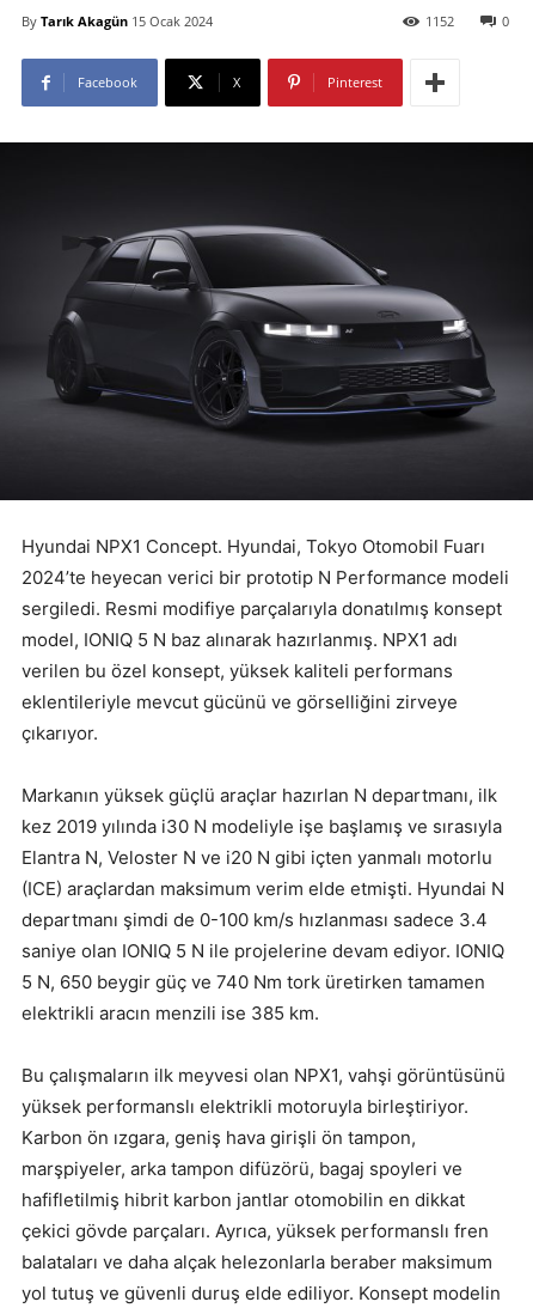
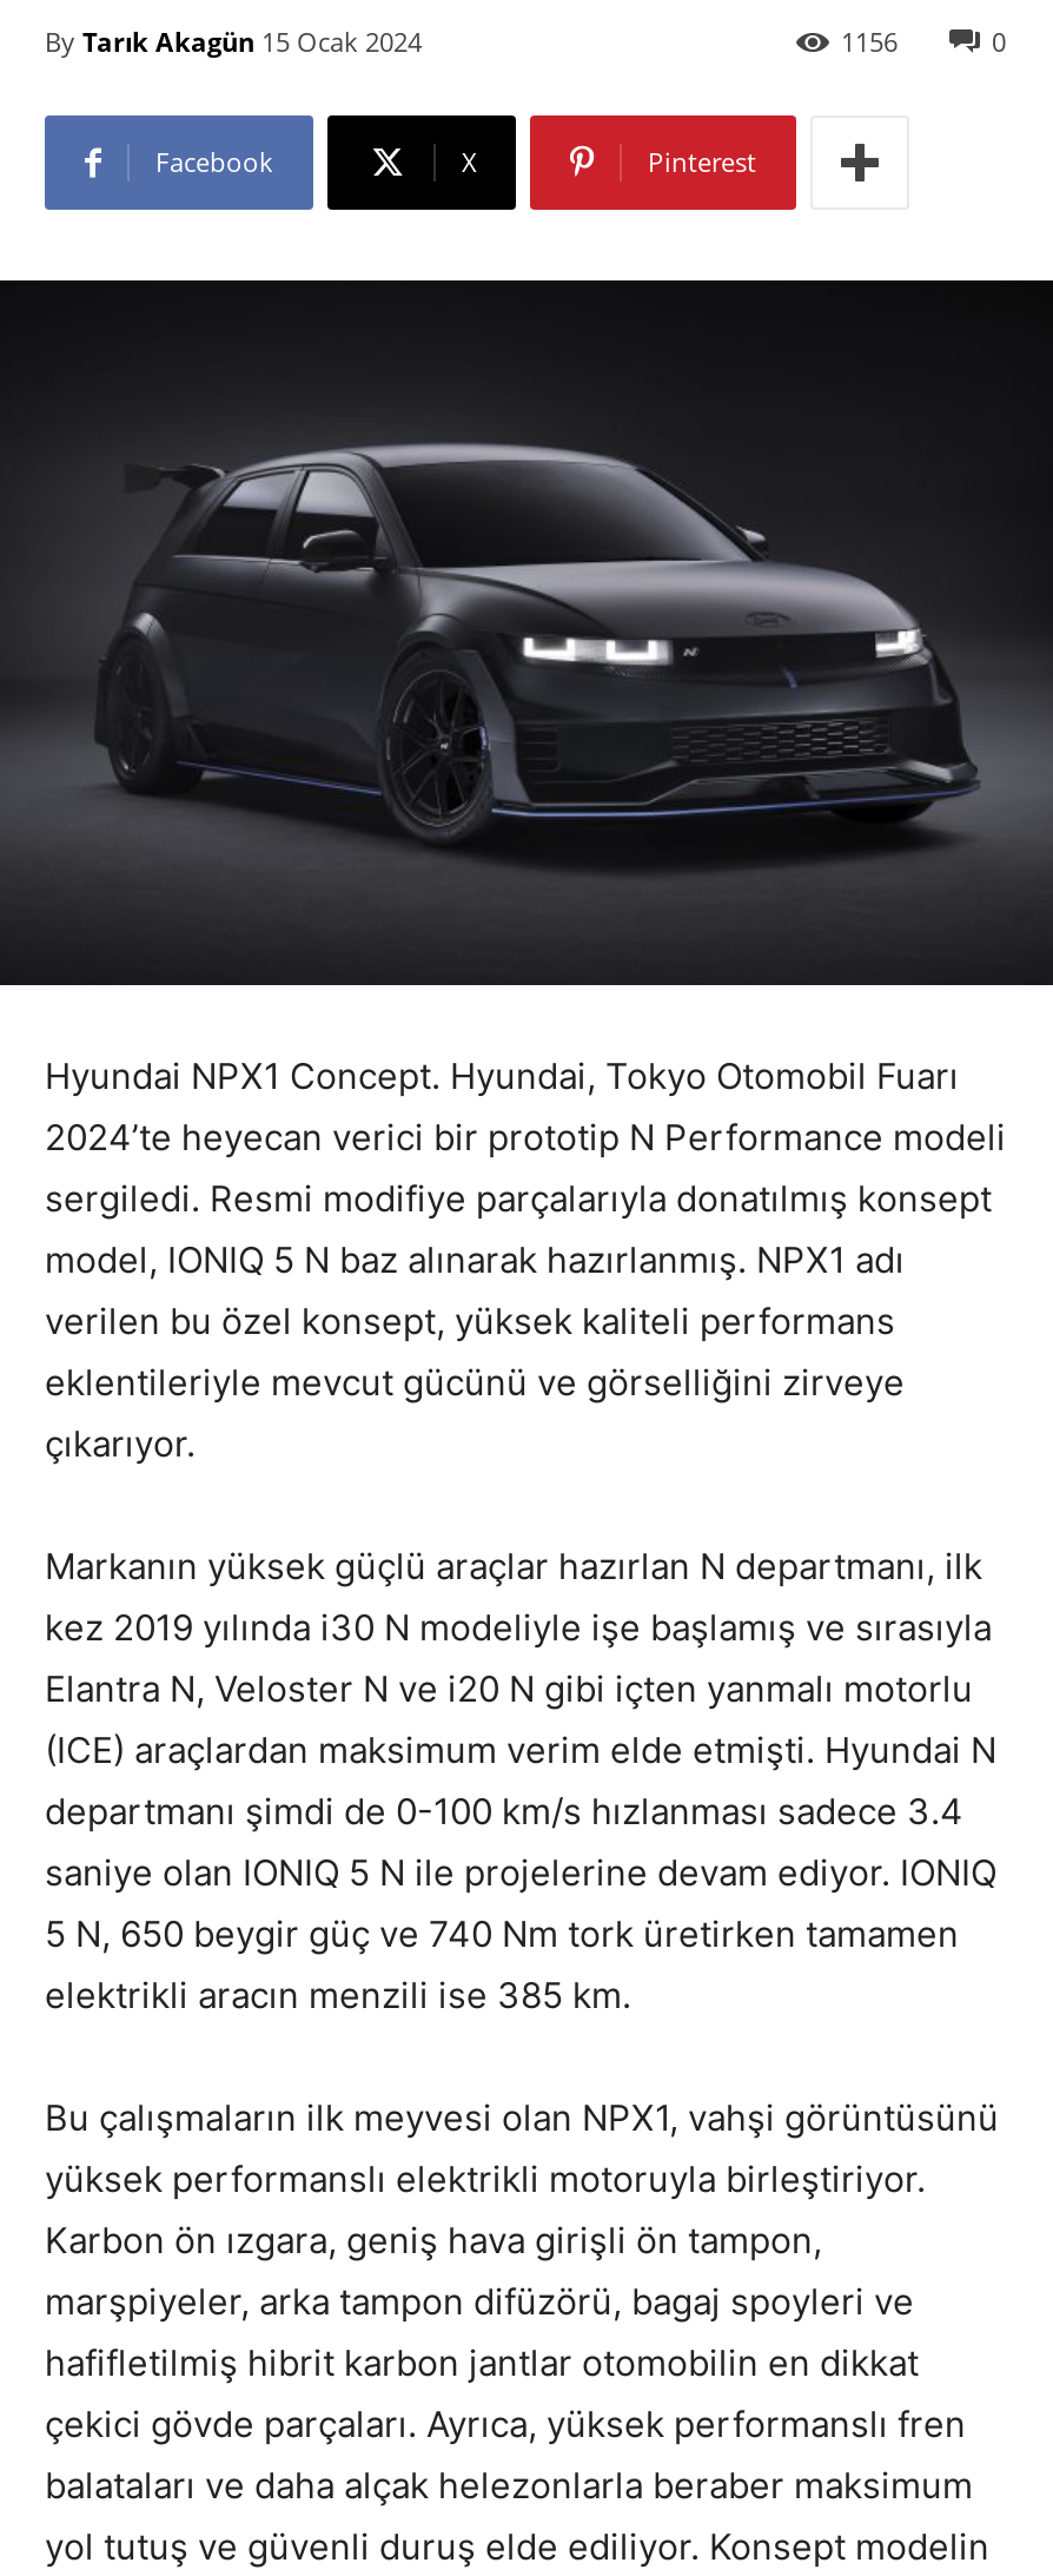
[425,12,454,30] 1152 -> [841,24,898,59] 1156

